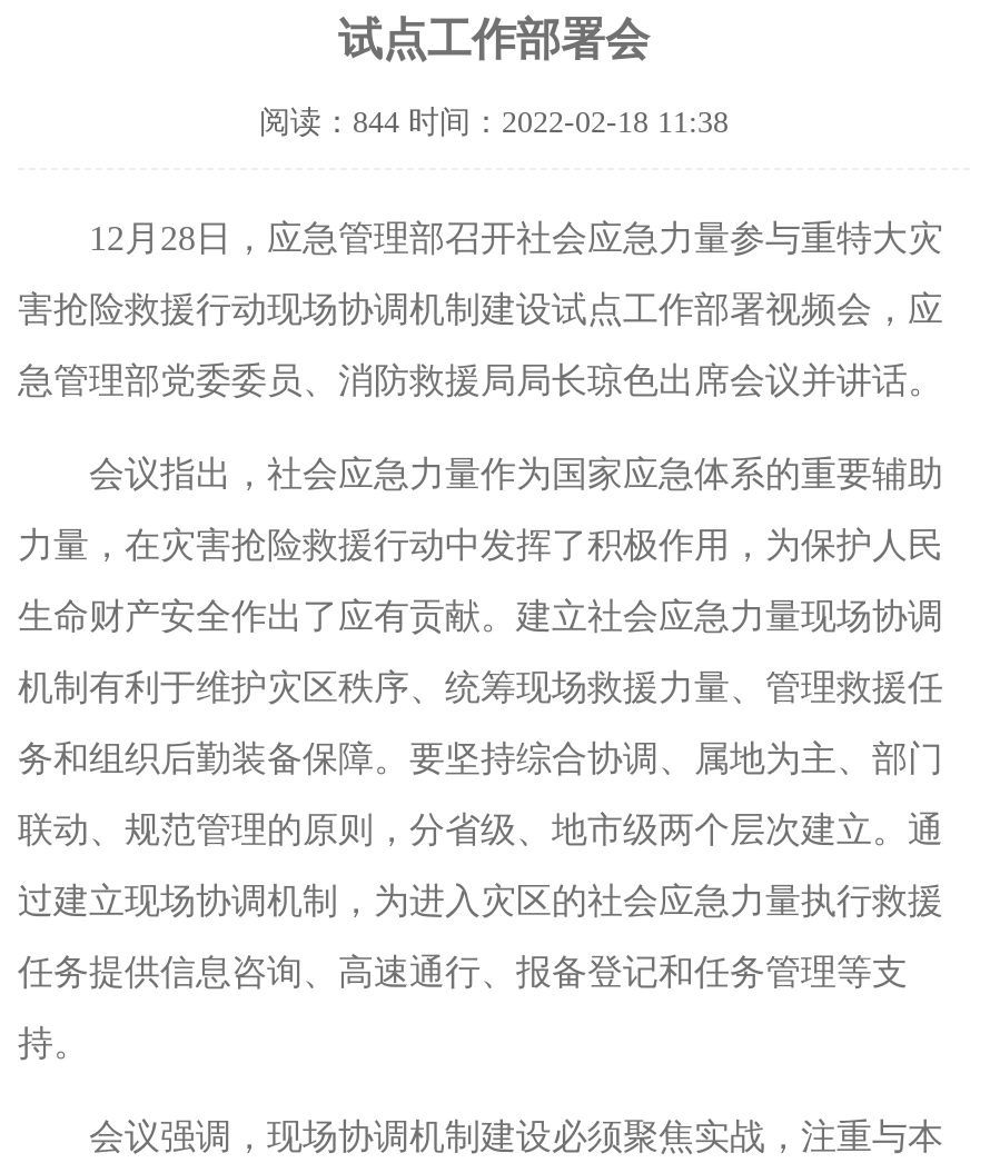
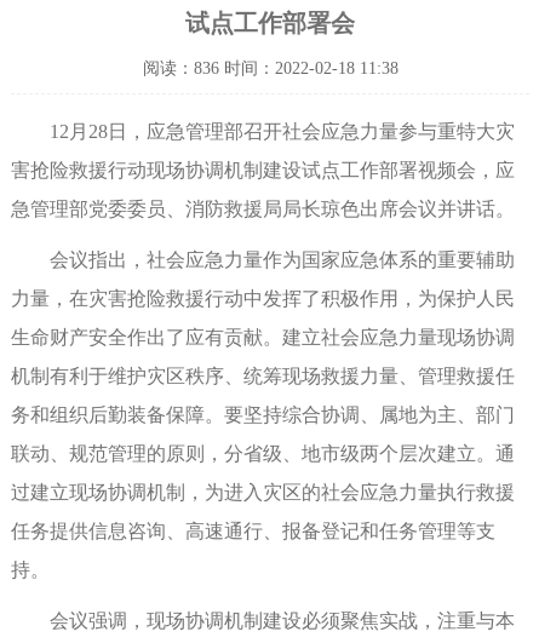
[259,105,729,139] 阅读：844 时间：2022-02-18 11:38 -> [142,59,398,77] 阅读：836 时间：2022-02-18 11:38

